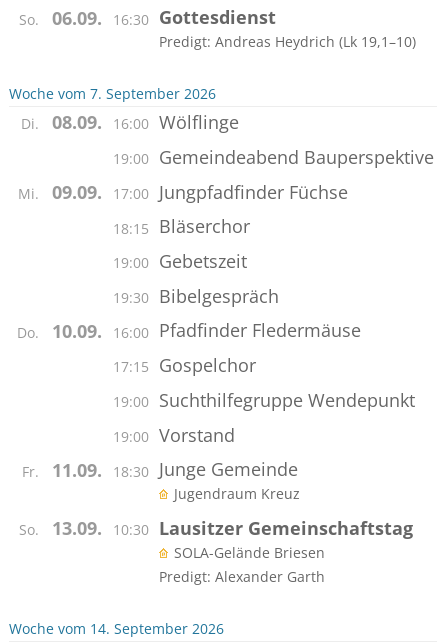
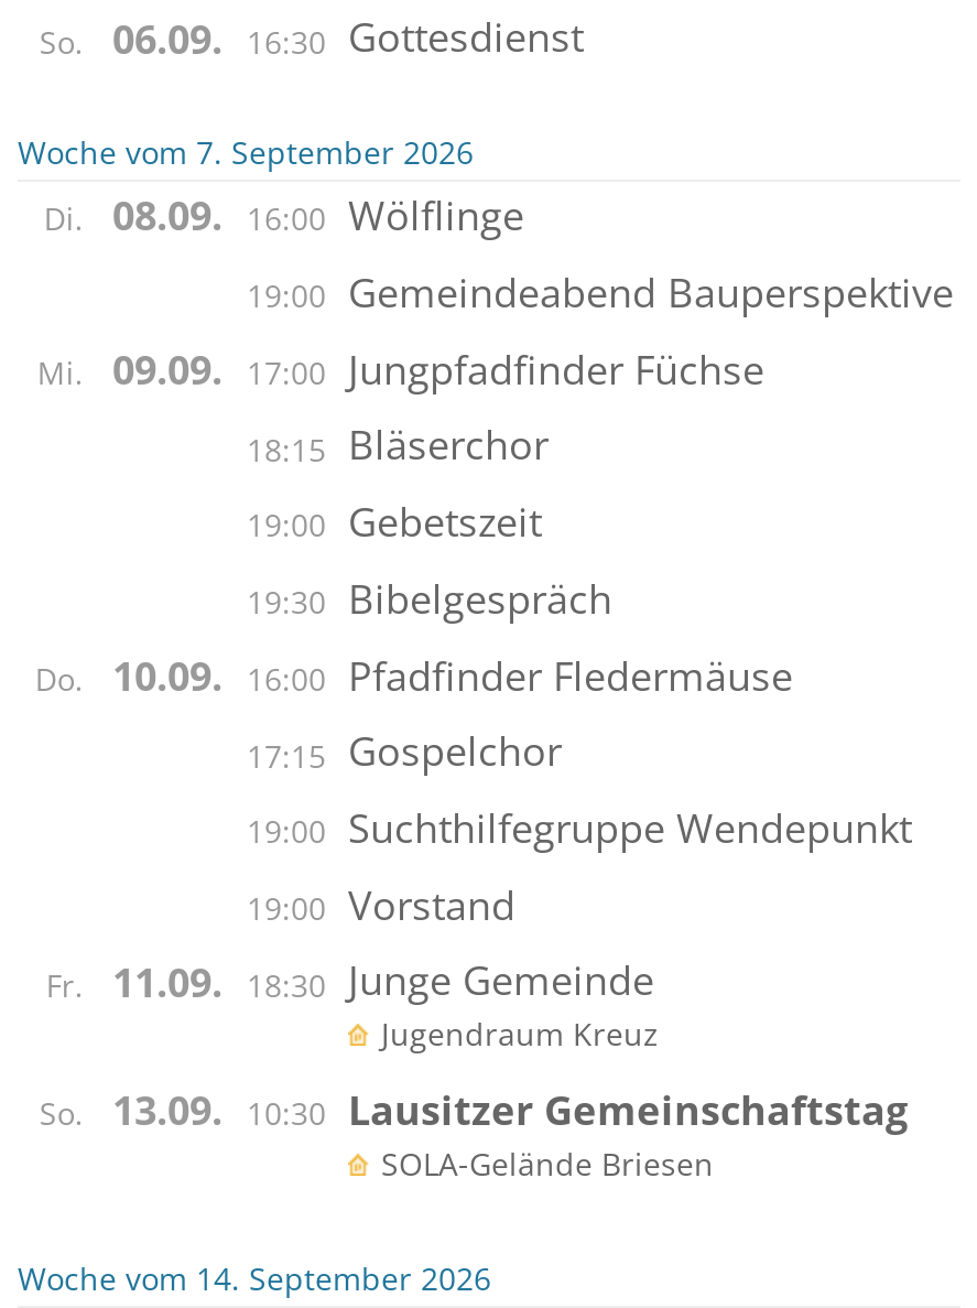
[159,32,416,51] Predigt: Andreas Heydrich (Lk 19,1–10) -> none
[159,567,325,586] Predigt: Alexander Garth -> none

